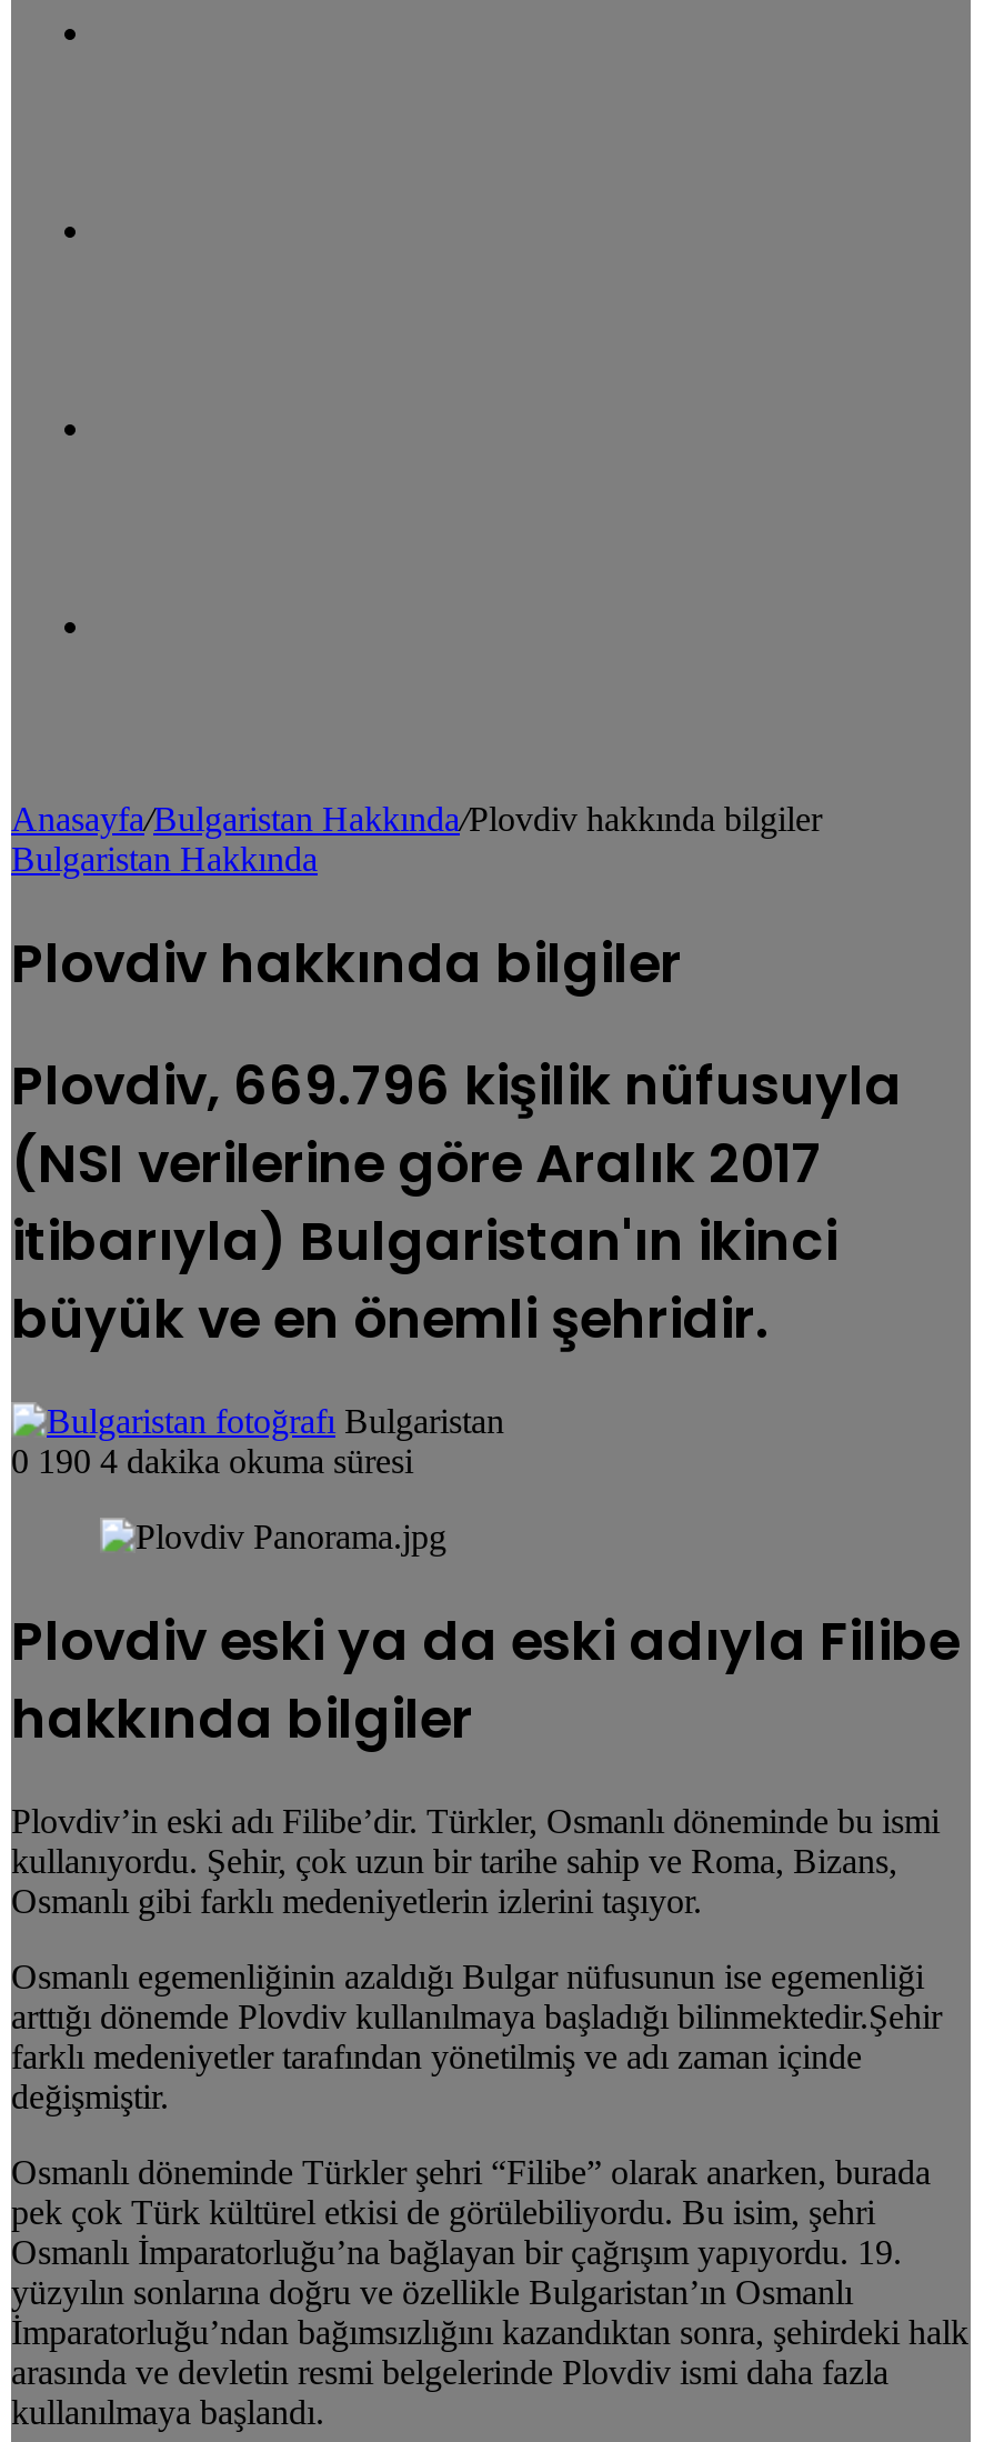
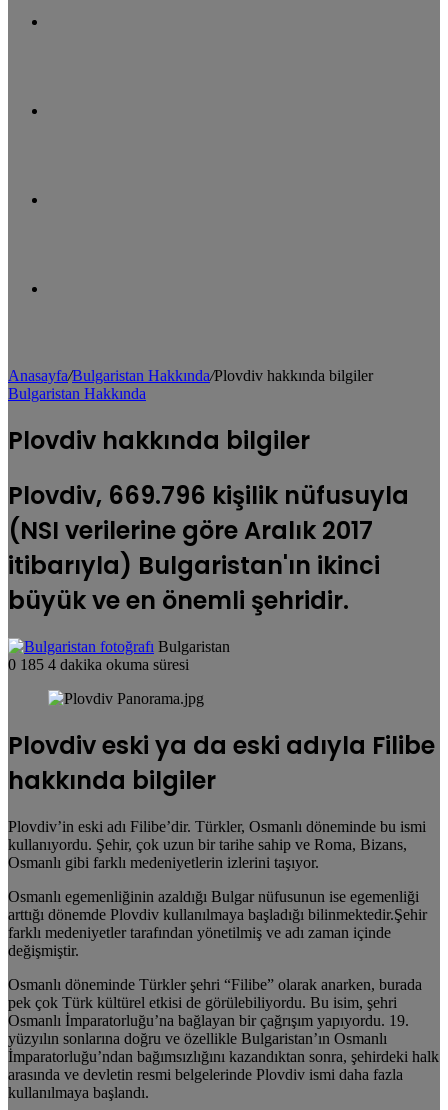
[11,1441,413,1479] 0 190 4 dakika okuma süresi -> [8,656,189,673] 0 185 4 dakika okuma süresi

